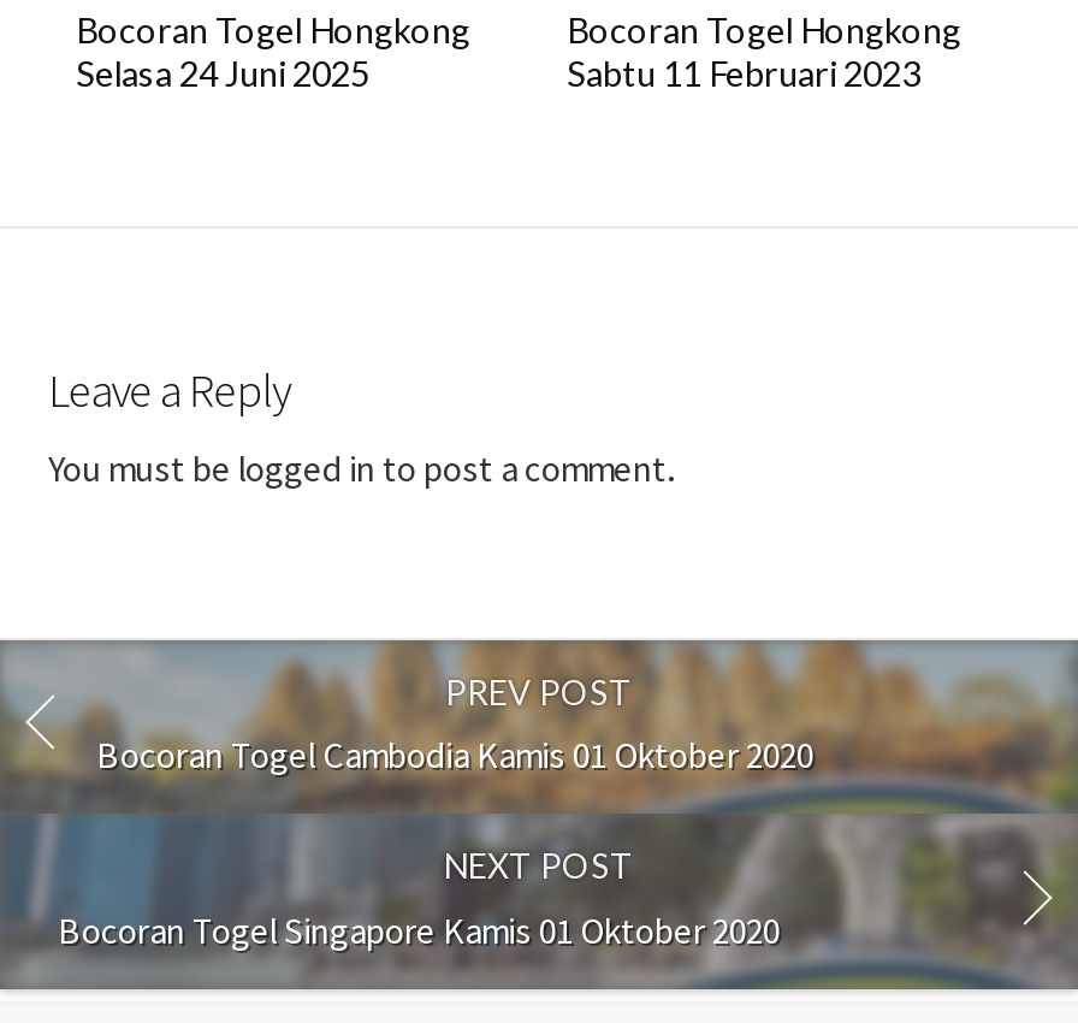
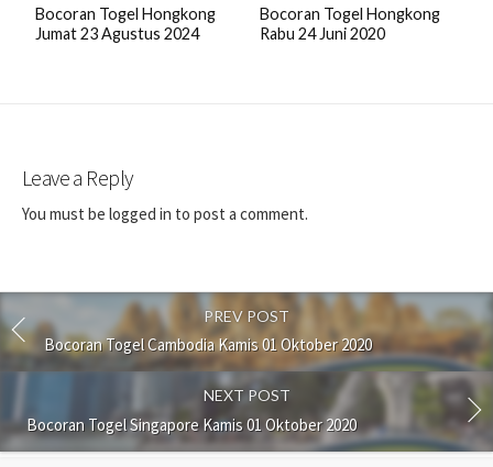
[76,52,369,93] Selasa 24 Juni 2025 -> [35,24,199,42] Jumat 23 Agustus 2024
[567,52,920,93] Sabtu 11 Februari 2023 -> [259,24,385,42] Rabu 24 Juni 2020

